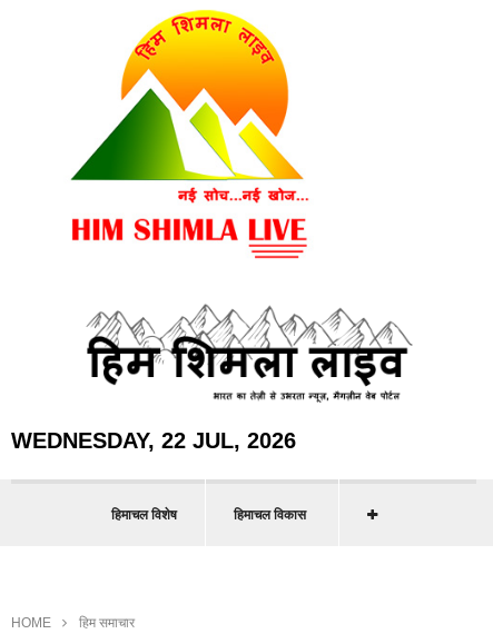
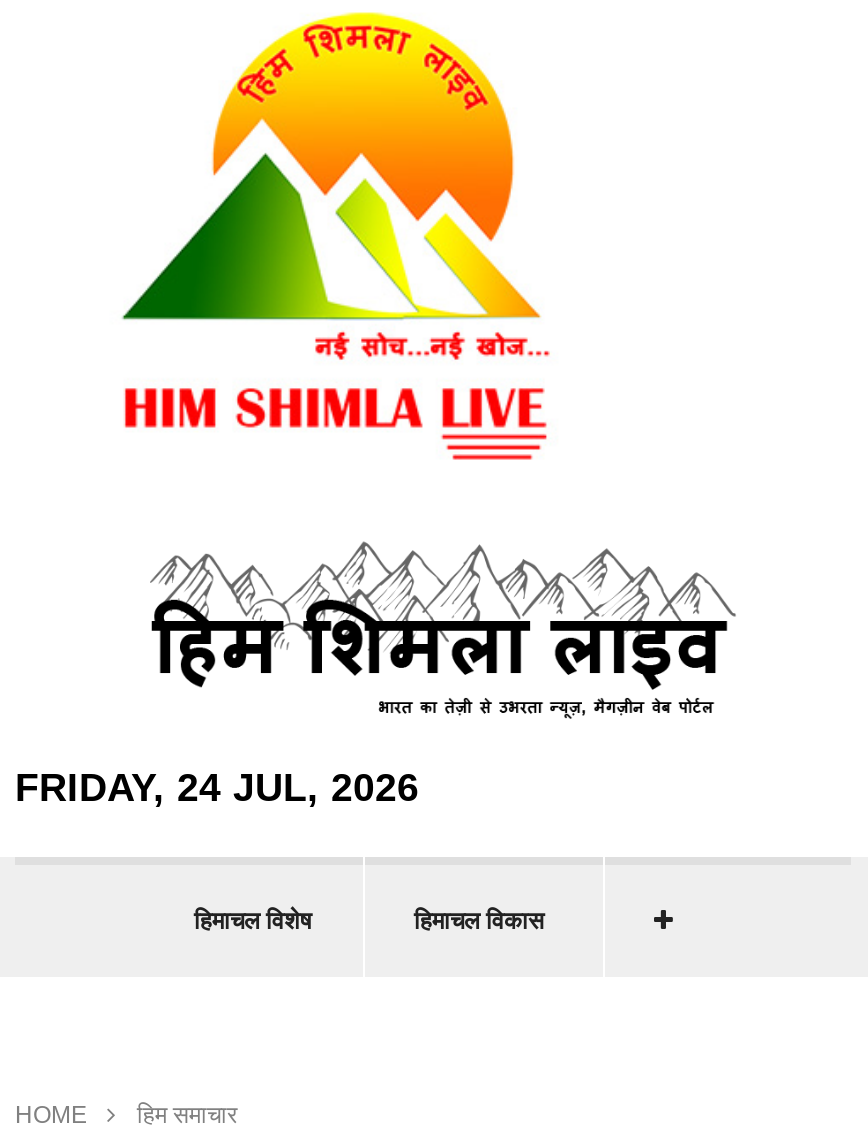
[11,428,296,453] WEDNESDAY, 22 JUL, 2026 -> [15,765,419,809] FRIDAY, 24 JUL, 2026

